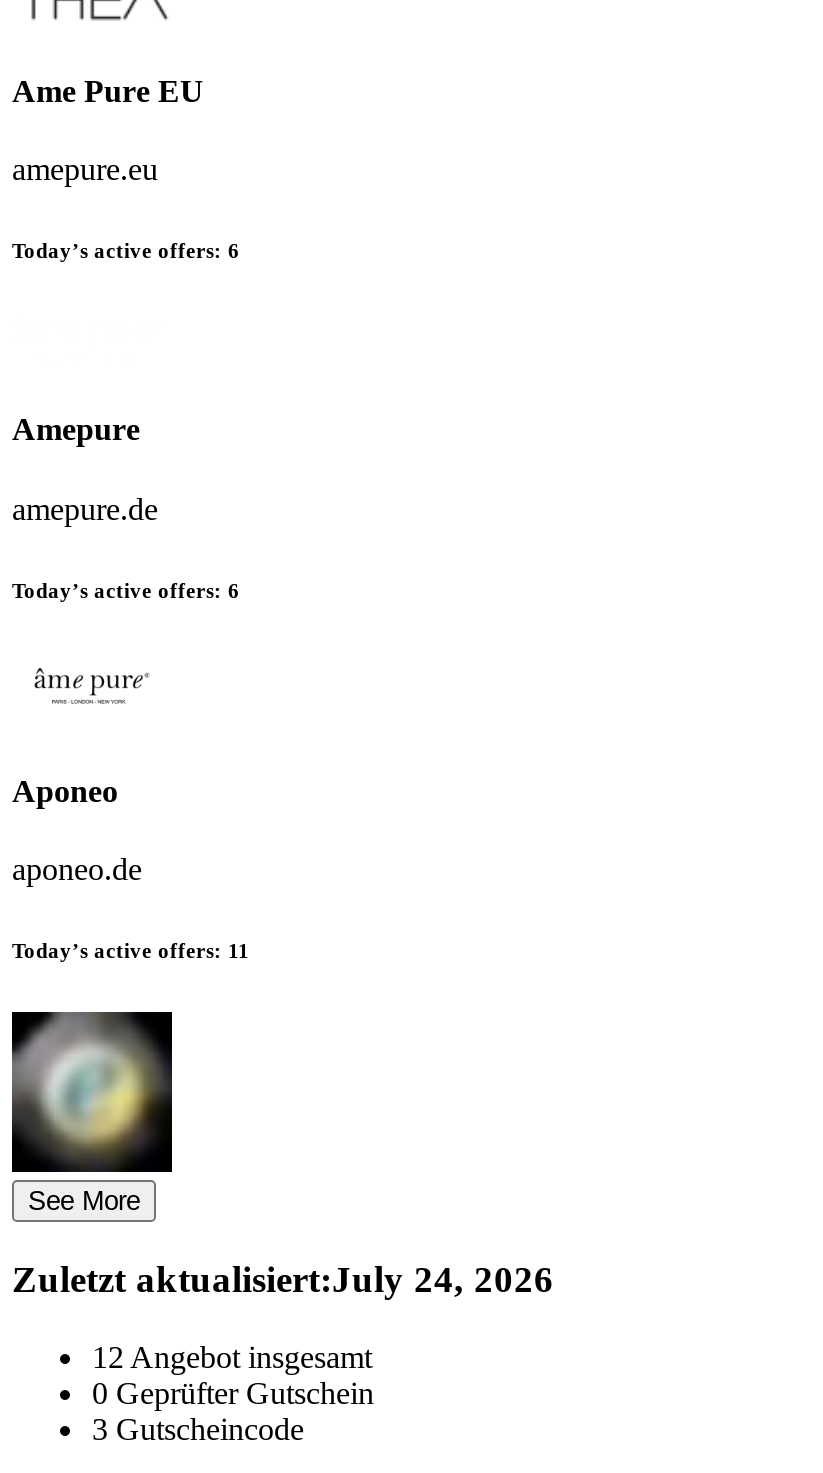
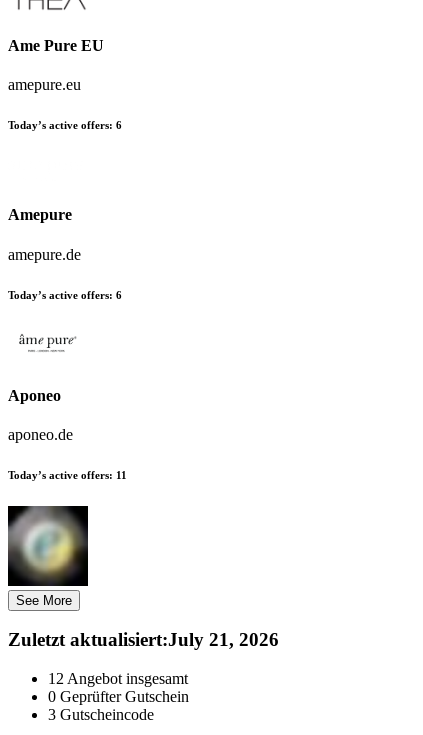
[12,1259,554,1301] Zuletzt aktualisiert:July 24, 2026 -> [8,629,279,650] Zuletzt aktualisiert:July 21, 2026

